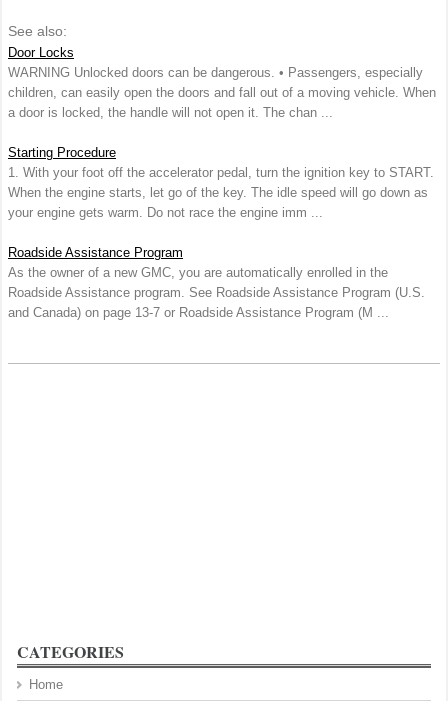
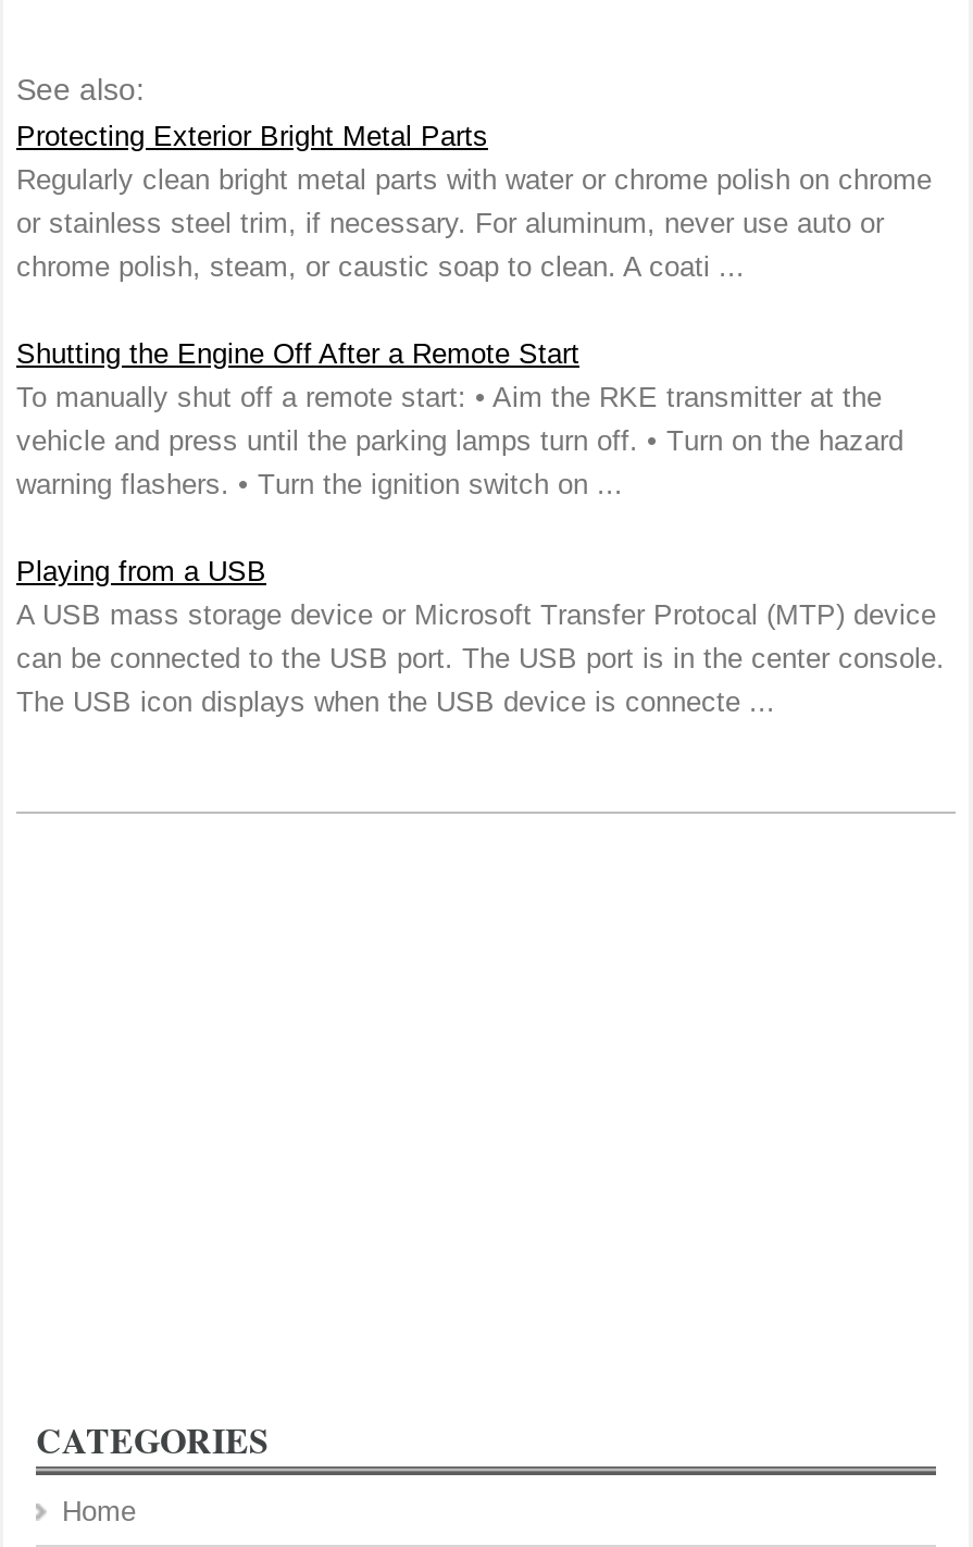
[8,45,436,120] Door Locks | WARNING Unlocked doors can be dangerous. • Passengers, especially | children, can easily open the doors and fall out of a moving vehicle. When | a door is locked, the handle will not open it. The chan ... -> [16,120,932,283] Protecting Exterior Bright Metal Parts | Regularly clean bright metal parts with water or chrome polish on chrome | or stainless steel trim, if necessary. For aluminum, never use auto or | chrome polish, steam, or caustic soap to clean. A coati ...
[8,145,434,220] Starting Procedure | 1. With your foot off the accelerator pedal, turn the ignition key to START. | When the engine starts, let go of the key. The idle speed will go down as | your engine gets warm. Do not race the engine imm ... -> [16,337,903,500] Shutting the Engine Off After a Remote Start | To manually shut off a remote start: • Aim the RKE transmitter at the | vehicle and press until the parking lamps turn off. • Turn on the hazard | warning flashers. • Turn the ignition switch on ...
[8,245,425,320] Roadside Assistance Program | As the owner of a new GMC, you are automatically enrolled in the | Roadside Assistance program. See Roadside Assistance Program (U.S. | and Canada) on page 13‑7 or Roadside Assistance Program (M ... -> [16,555,945,718] Playing from a USB | A USB mass storage device or Microsoft Transfer Protocal (MTP) device | can be connected to the USB port. The USB port is in the center console. | The USB icon displays when the USB device is connecte ...

